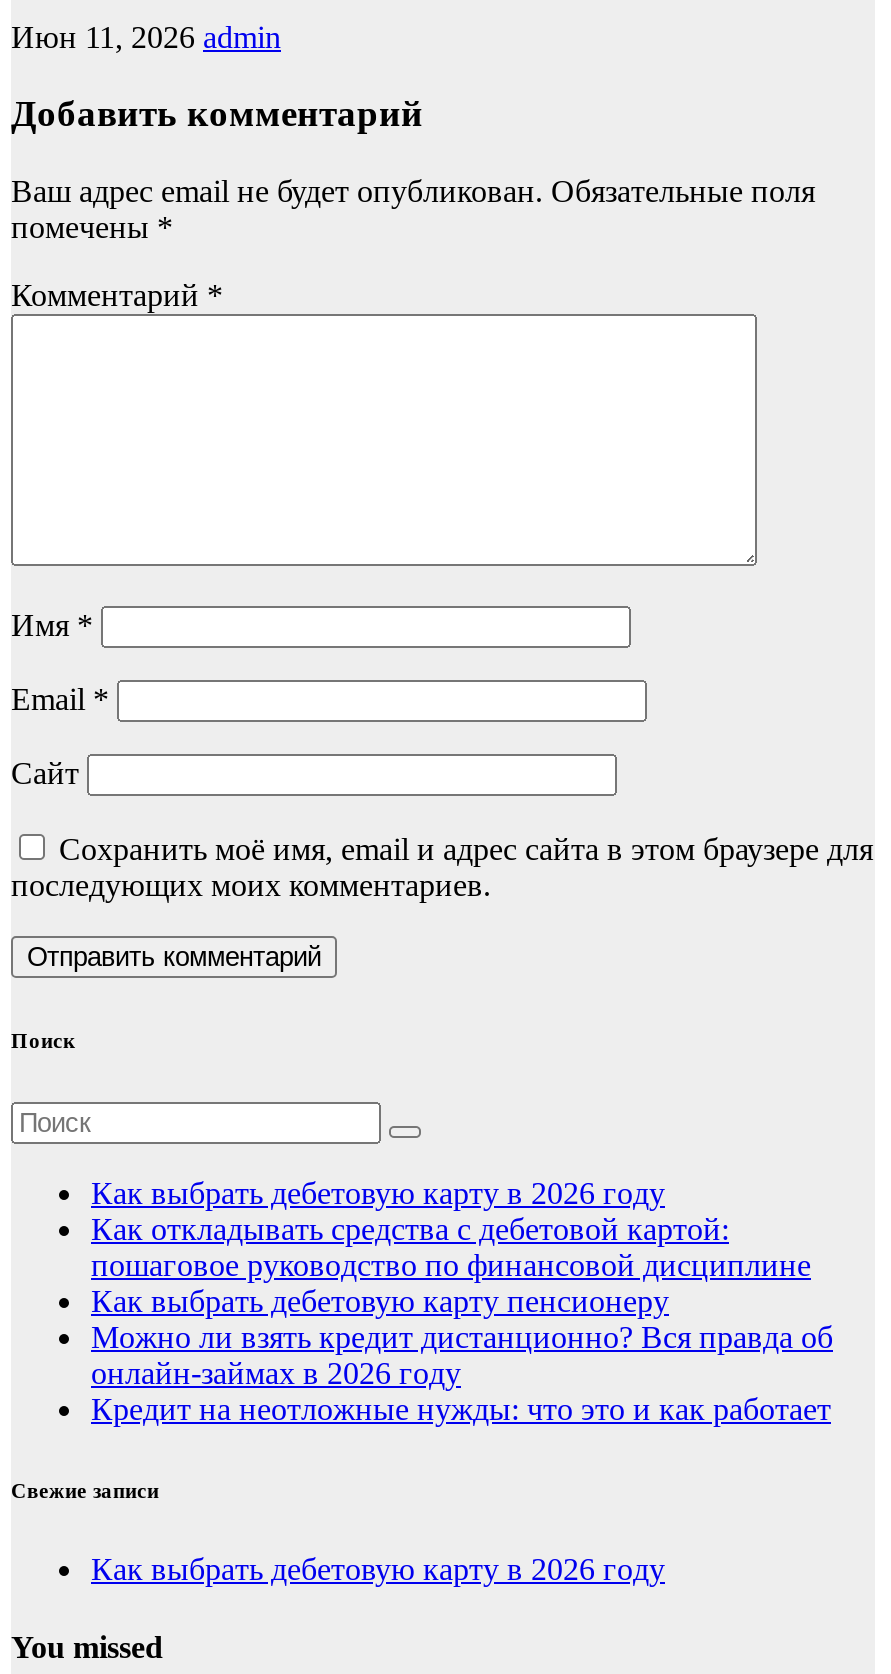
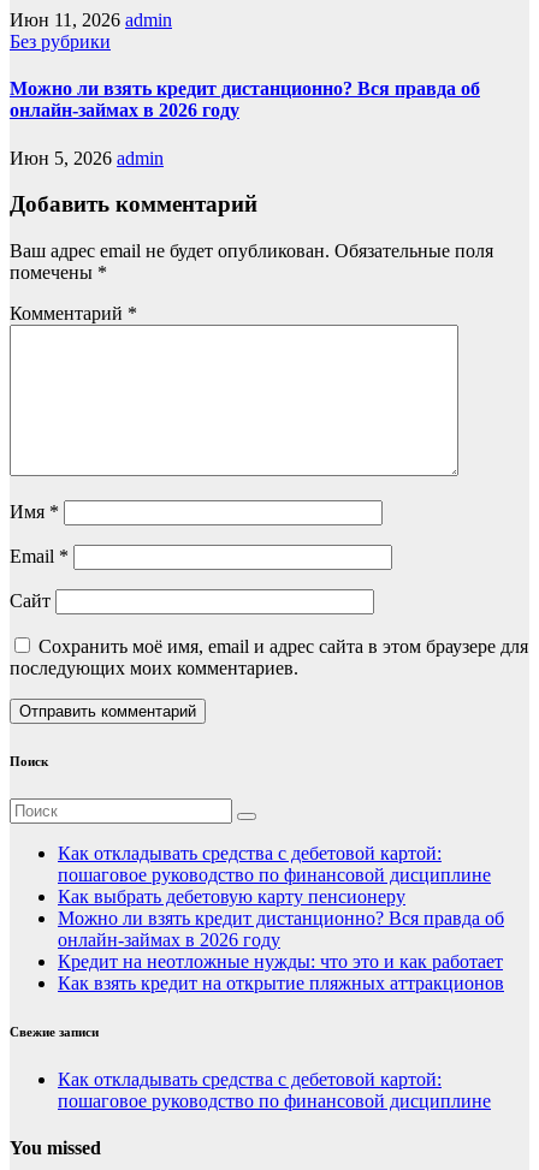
none -> [10,31,480,168] Без рубрики | Можно ли взять кредит дистанционно? Вся правда об | онлайн-займах в 2026 году | Июн 5, 2026 admin
[91,1176,665,1210] Как выбрать дебетовую карту в 2026 году -> none
none -> [58,973,504,993] Как взять кредит на открытие пляжных аттракционов
[91,1552,665,1586] Как выбрать дебетовую карту в 2026 году -> [58,1069,491,1111] Как откладывать средства с дебетовой картой: | пошаговое руководство по финансовой дисциплине

